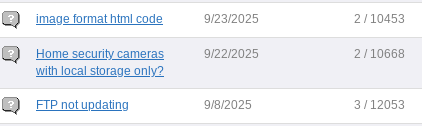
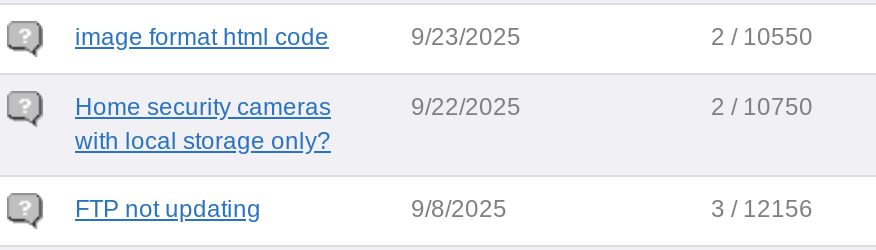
[354,12,405,26] 2 / 10453 -> [711,23,813,51] 2 / 10550
[354,47,405,61] 2 / 10668 -> [711,93,813,121] 2 / 10750
[354,98,405,112] 3 / 12053 -> [711,195,813,223] 3 / 12156

